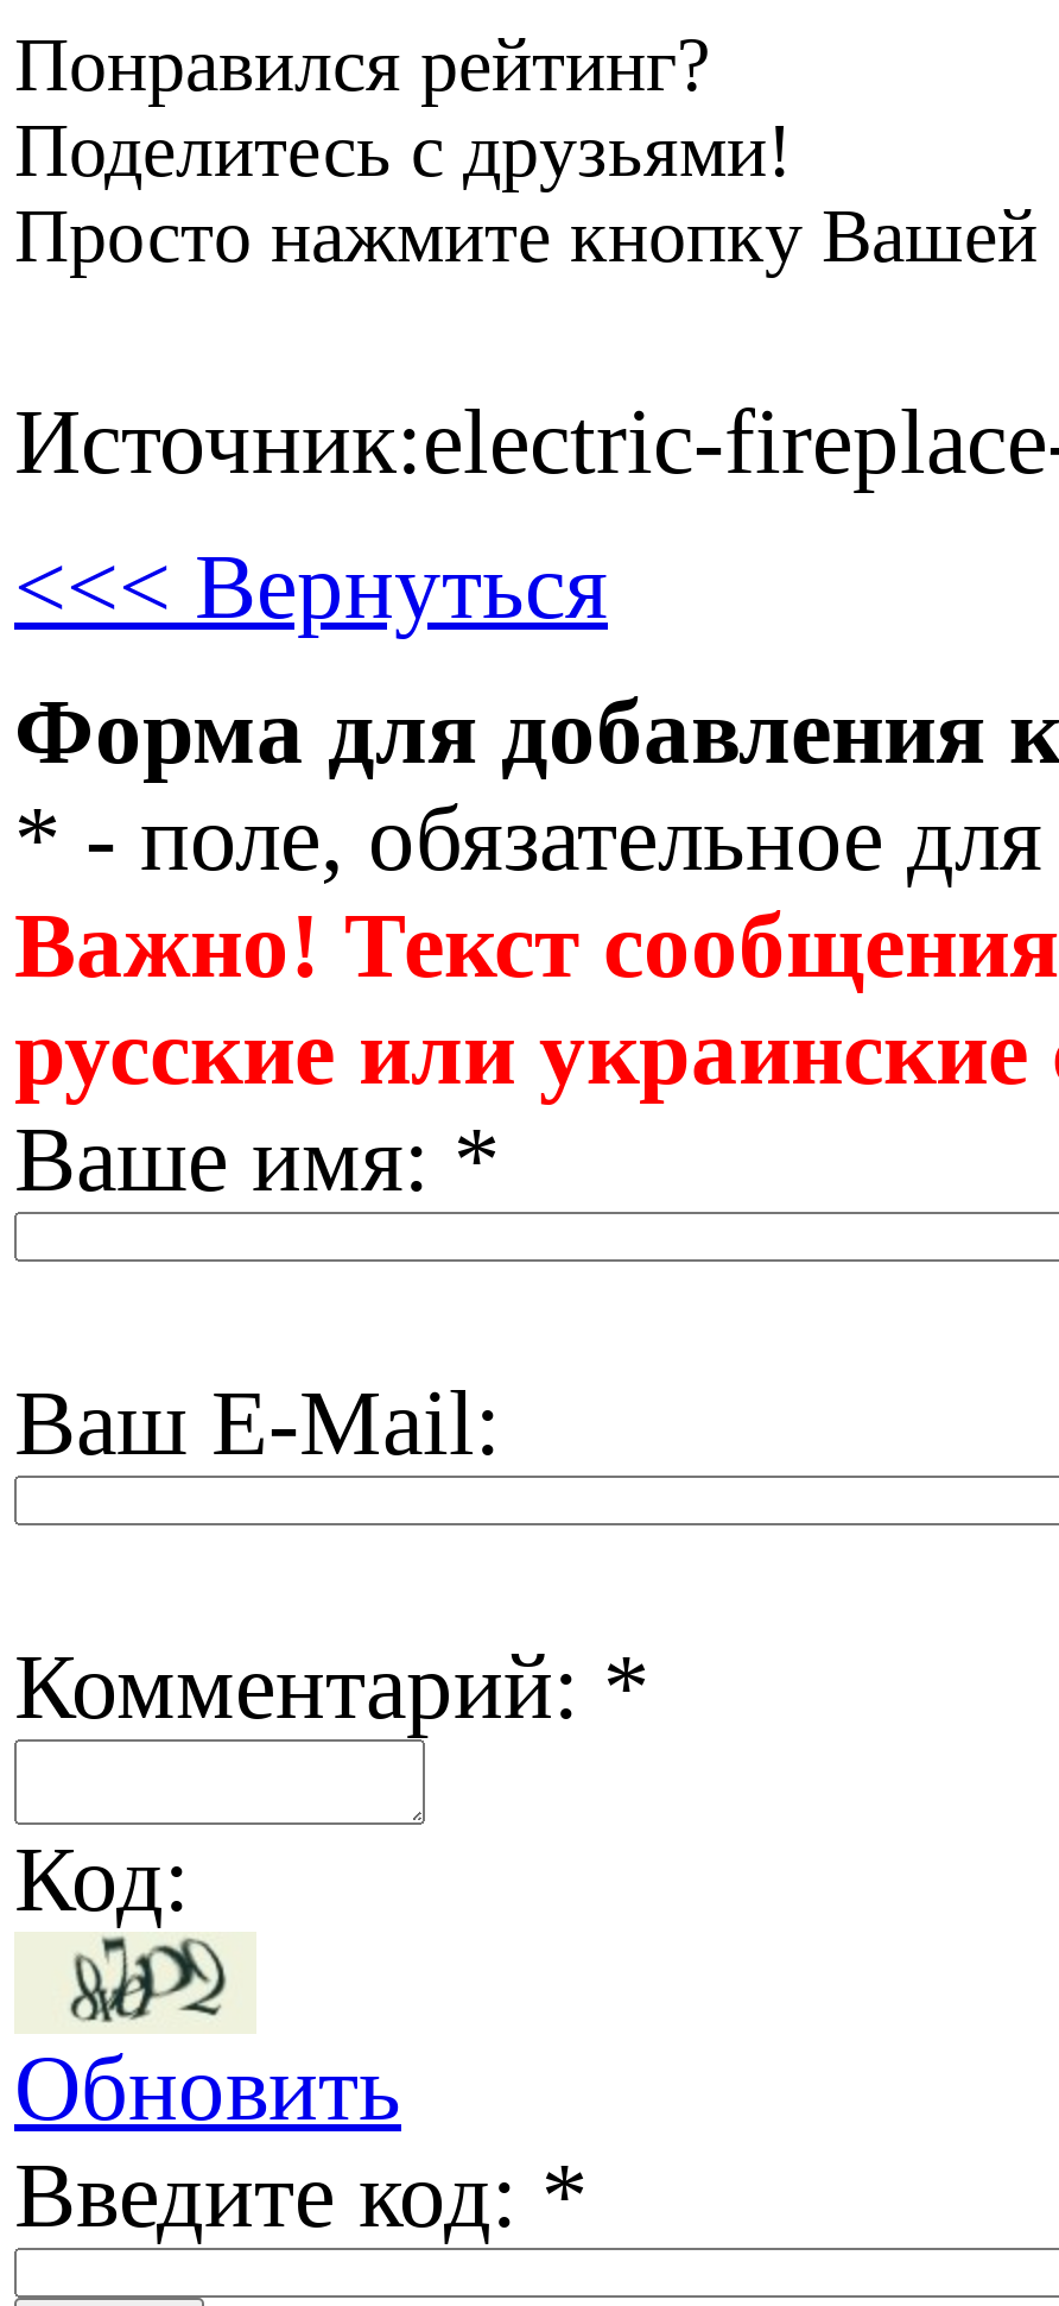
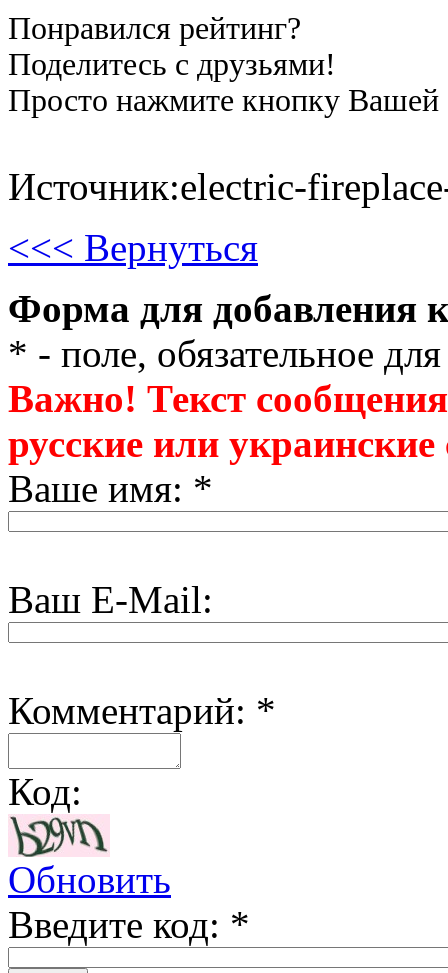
[21,1937,249,2032] [image] -> [9,816,108,856] [image]

